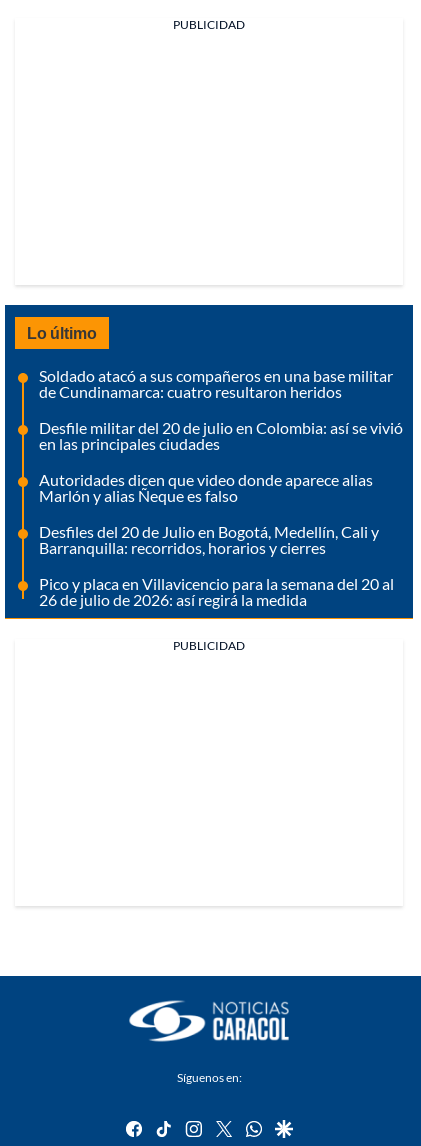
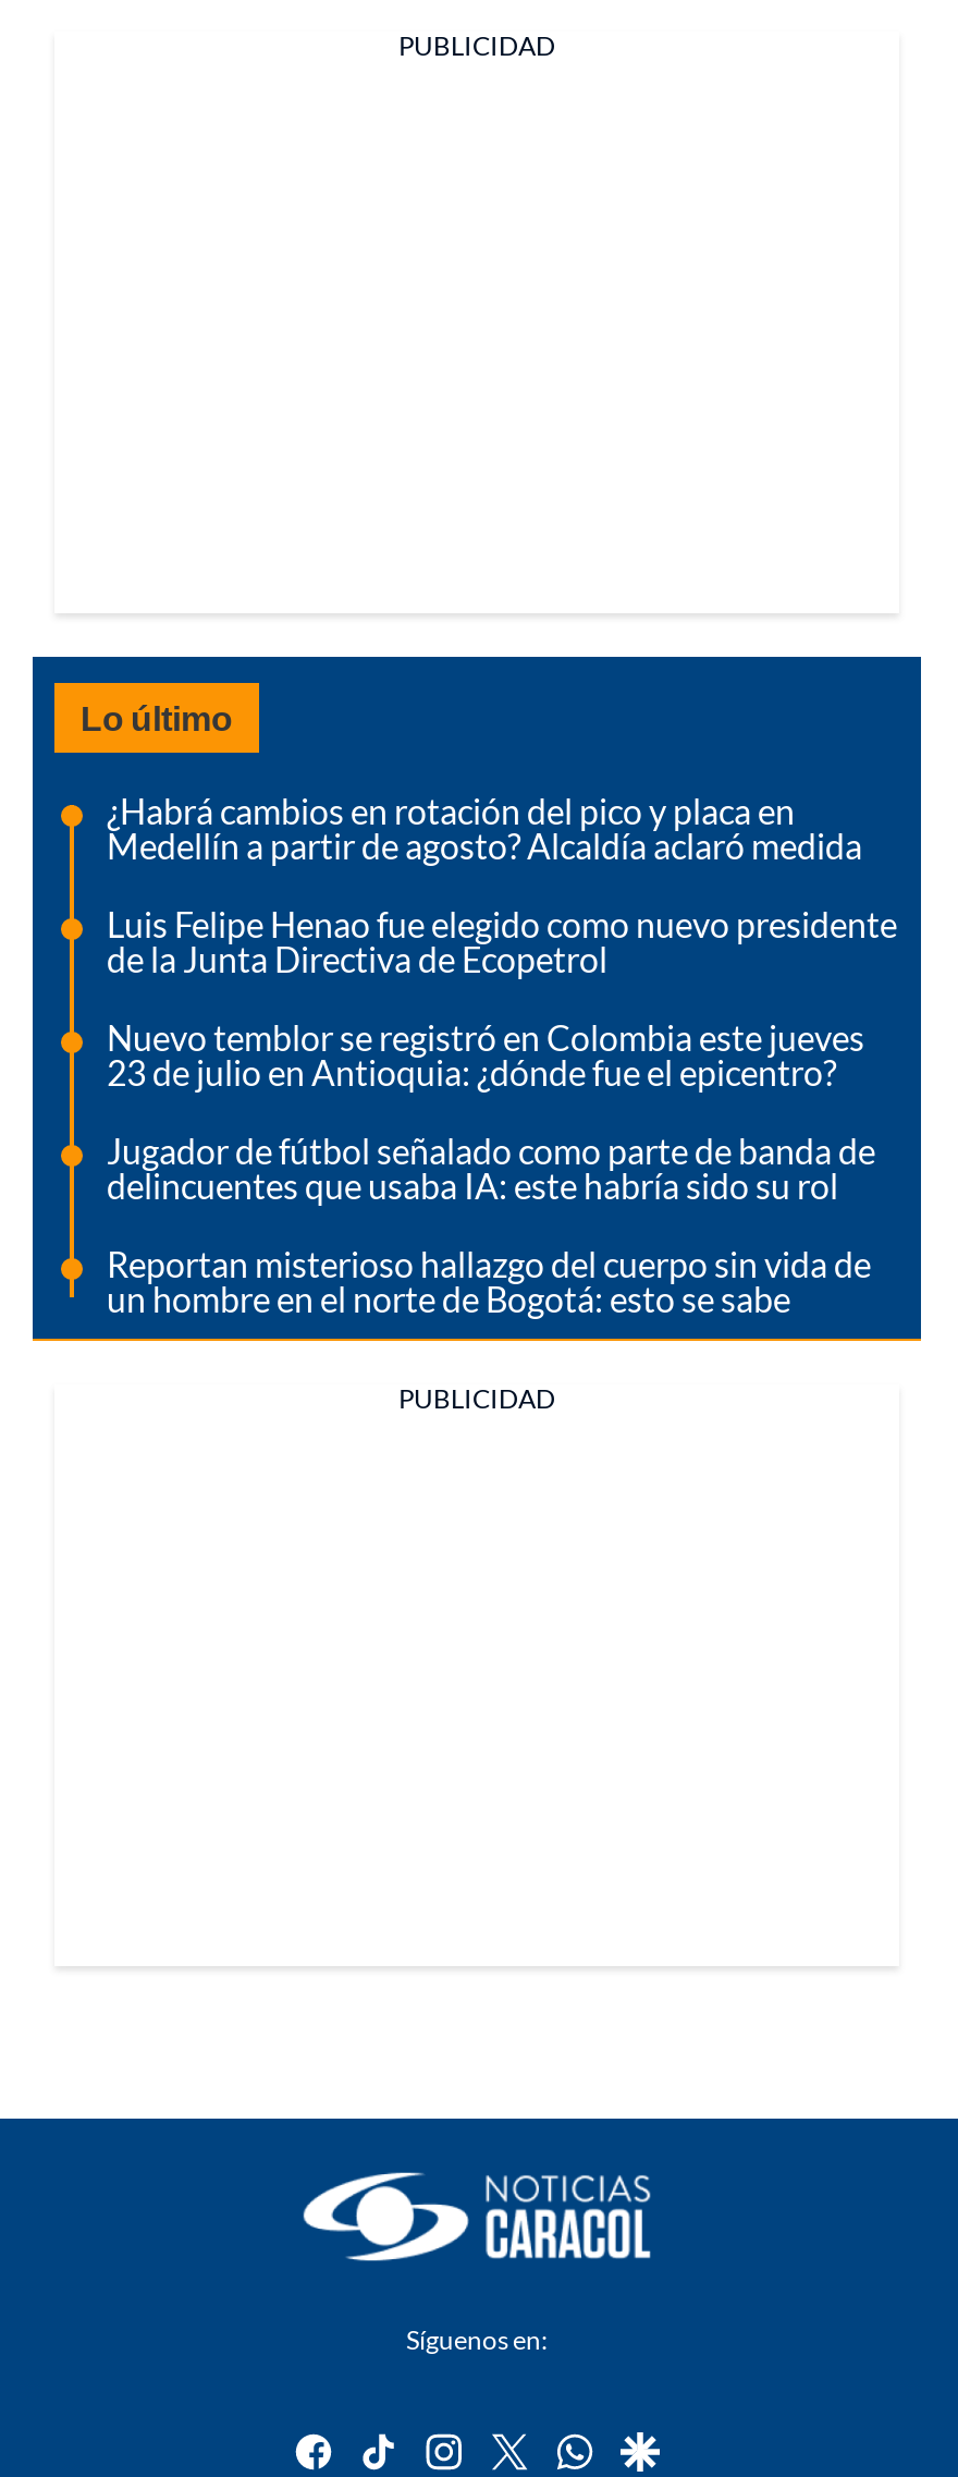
[39,366,393,401] Soldado atacó a sus compañeros en una base militar | de Cundinamarca: cuatro resultaron heridos -> [107,790,862,866] ¿Habrá cambios en rotación del pico y placa en | Medellín a partir de agosto? Alcaldía aclaró medida
[39,418,403,453] Desfile militar del 20 de julio en Colombia: así se vivió | en las principales ciudades -> [107,903,897,979] Luis Felipe Henao fue elegido como nuevo presidente | de la Junta Directiva de Ecopetrol
[39,470,373,505] Autoridades dicen que video donde aparece alias | Marlón y alias Ñeque es falso -> [107,1017,864,1093] Nuevo temblor se registró en Colombia este jueves | 23 de julio en Antioquia: ¿dónde fue el epicentro?
[39,522,379,557] Desfiles del 20 de Julio en Bogotá, Medellín, Cali y | Barranquilla: recorridos, horarios y cierres -> [107,1130,875,1206] Jugador de fútbol señalado como parte de banda de | delincuentes que usaba IA: este habría sido su rol
[39,574,394,609] Pico y placa en Villavicencio para la semana del 20 al | 26 de julio de 2026: así regirá la medida -> [107,1243,871,1319] Reportan misterioso hallazgo del cuerpo sin vida de | un hombre en el norte de Bogotá: esto se sabe

